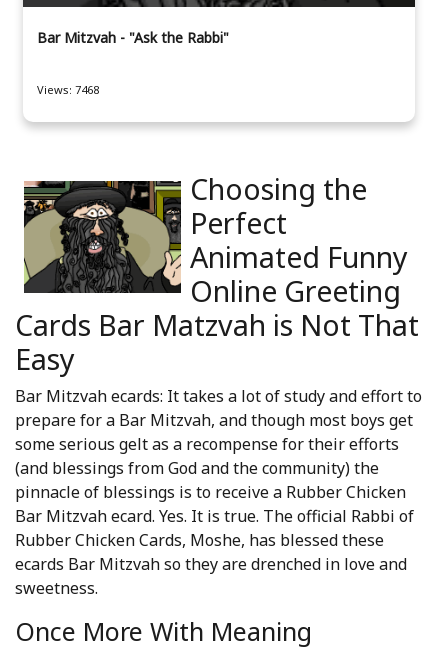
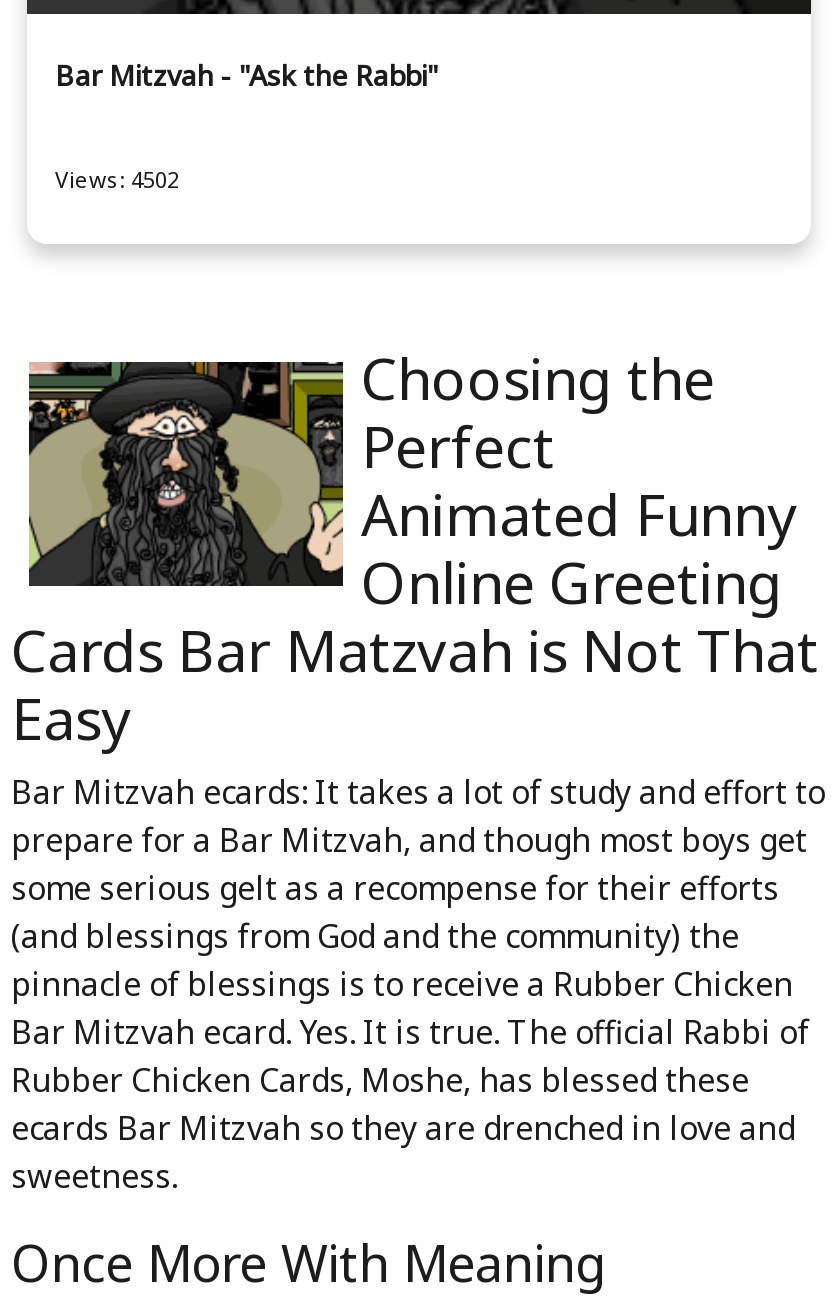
[37,82,99,97] Views: 7468 -> [55,164,179,194] Views: 4502

